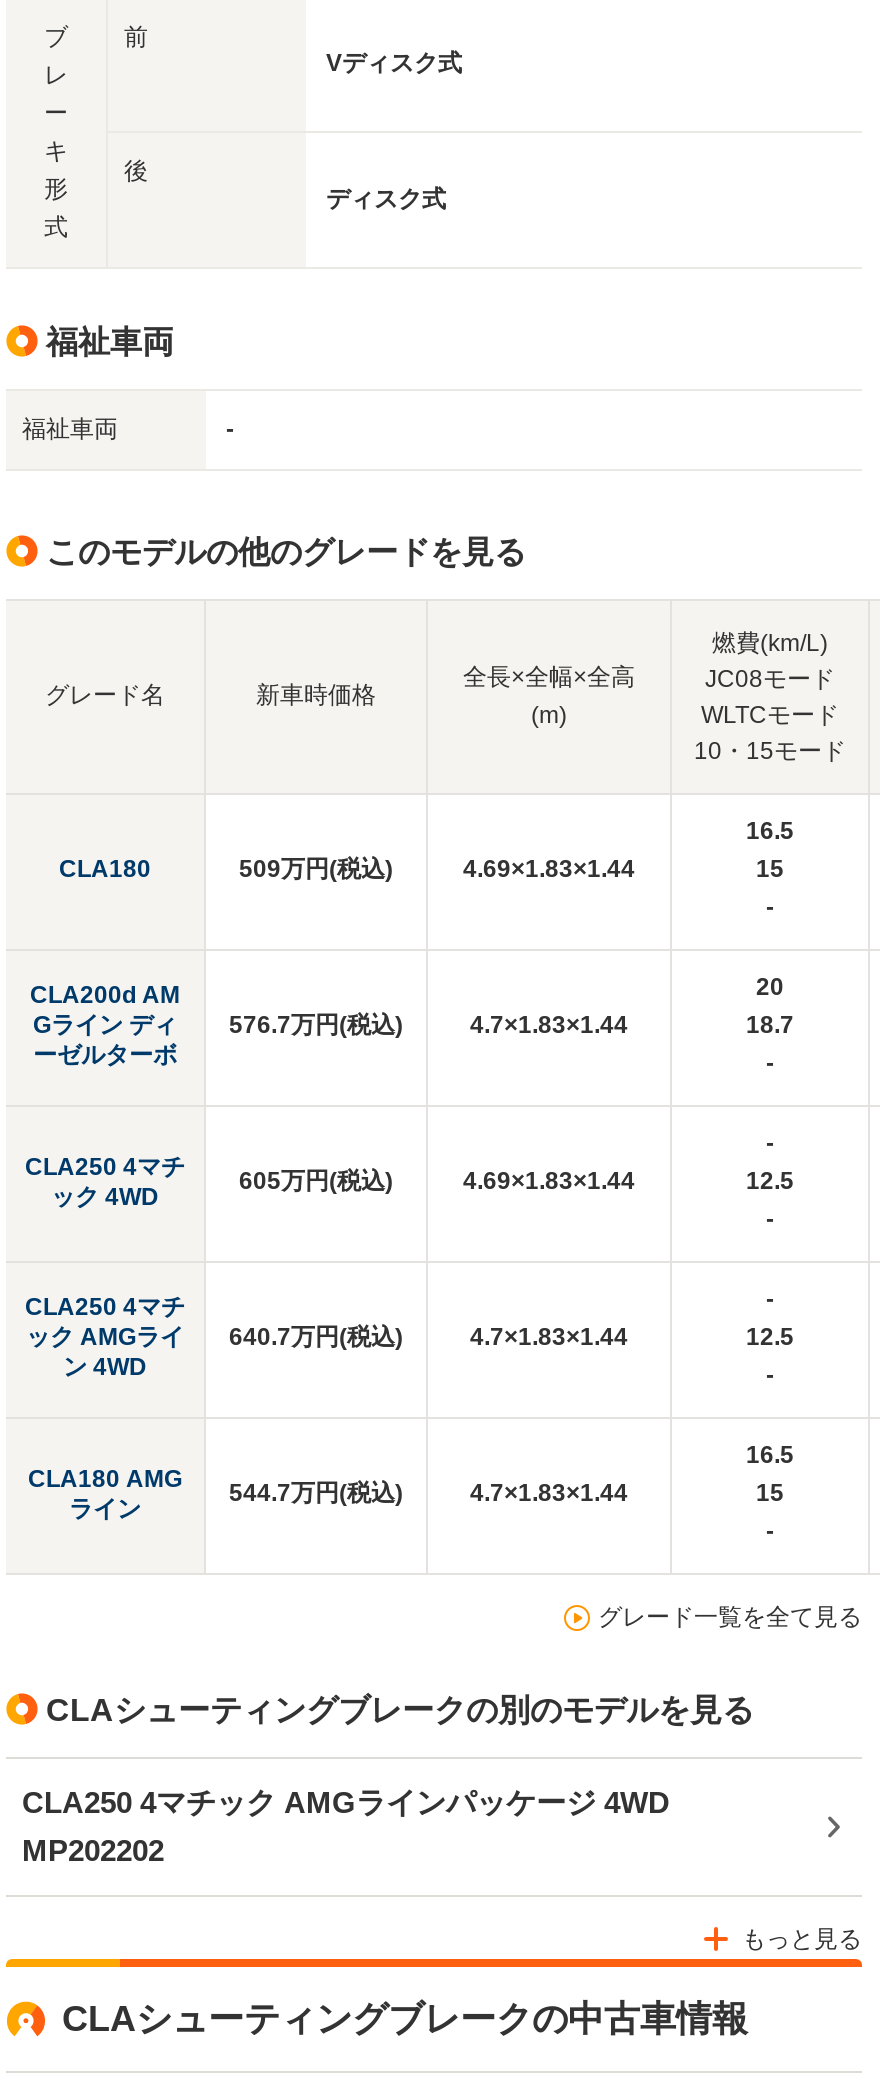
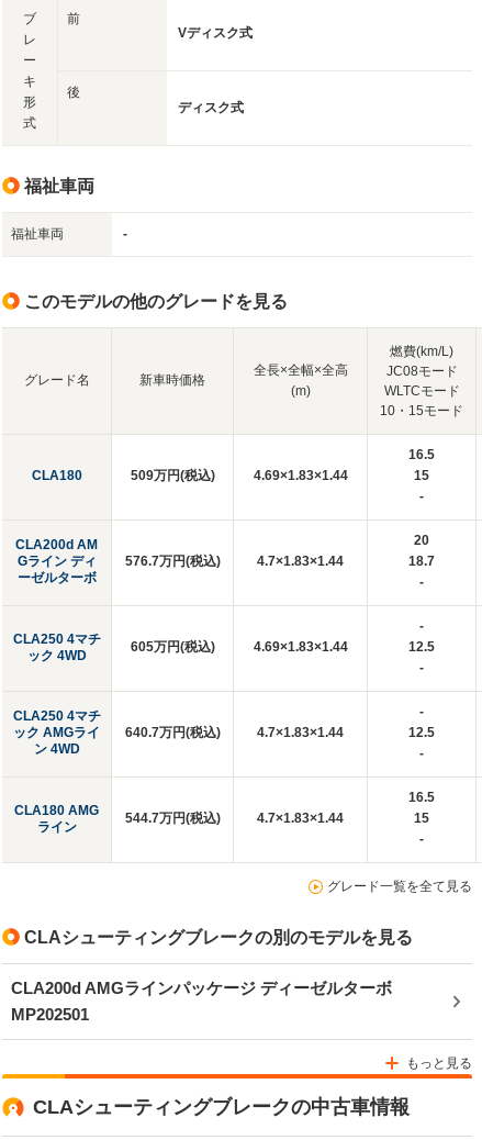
[22,1786,670,1868] CLA250 4マチック AMGラインパッケージ 4WD | MP202202 -> [11,979,392,1024] CLA200d AMGラインパッケージ ディーゼルターボ | MP202501

